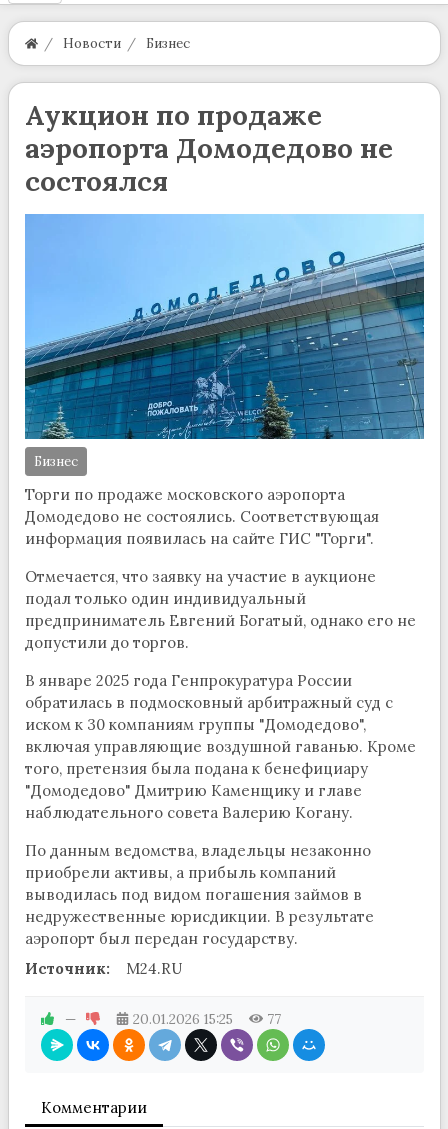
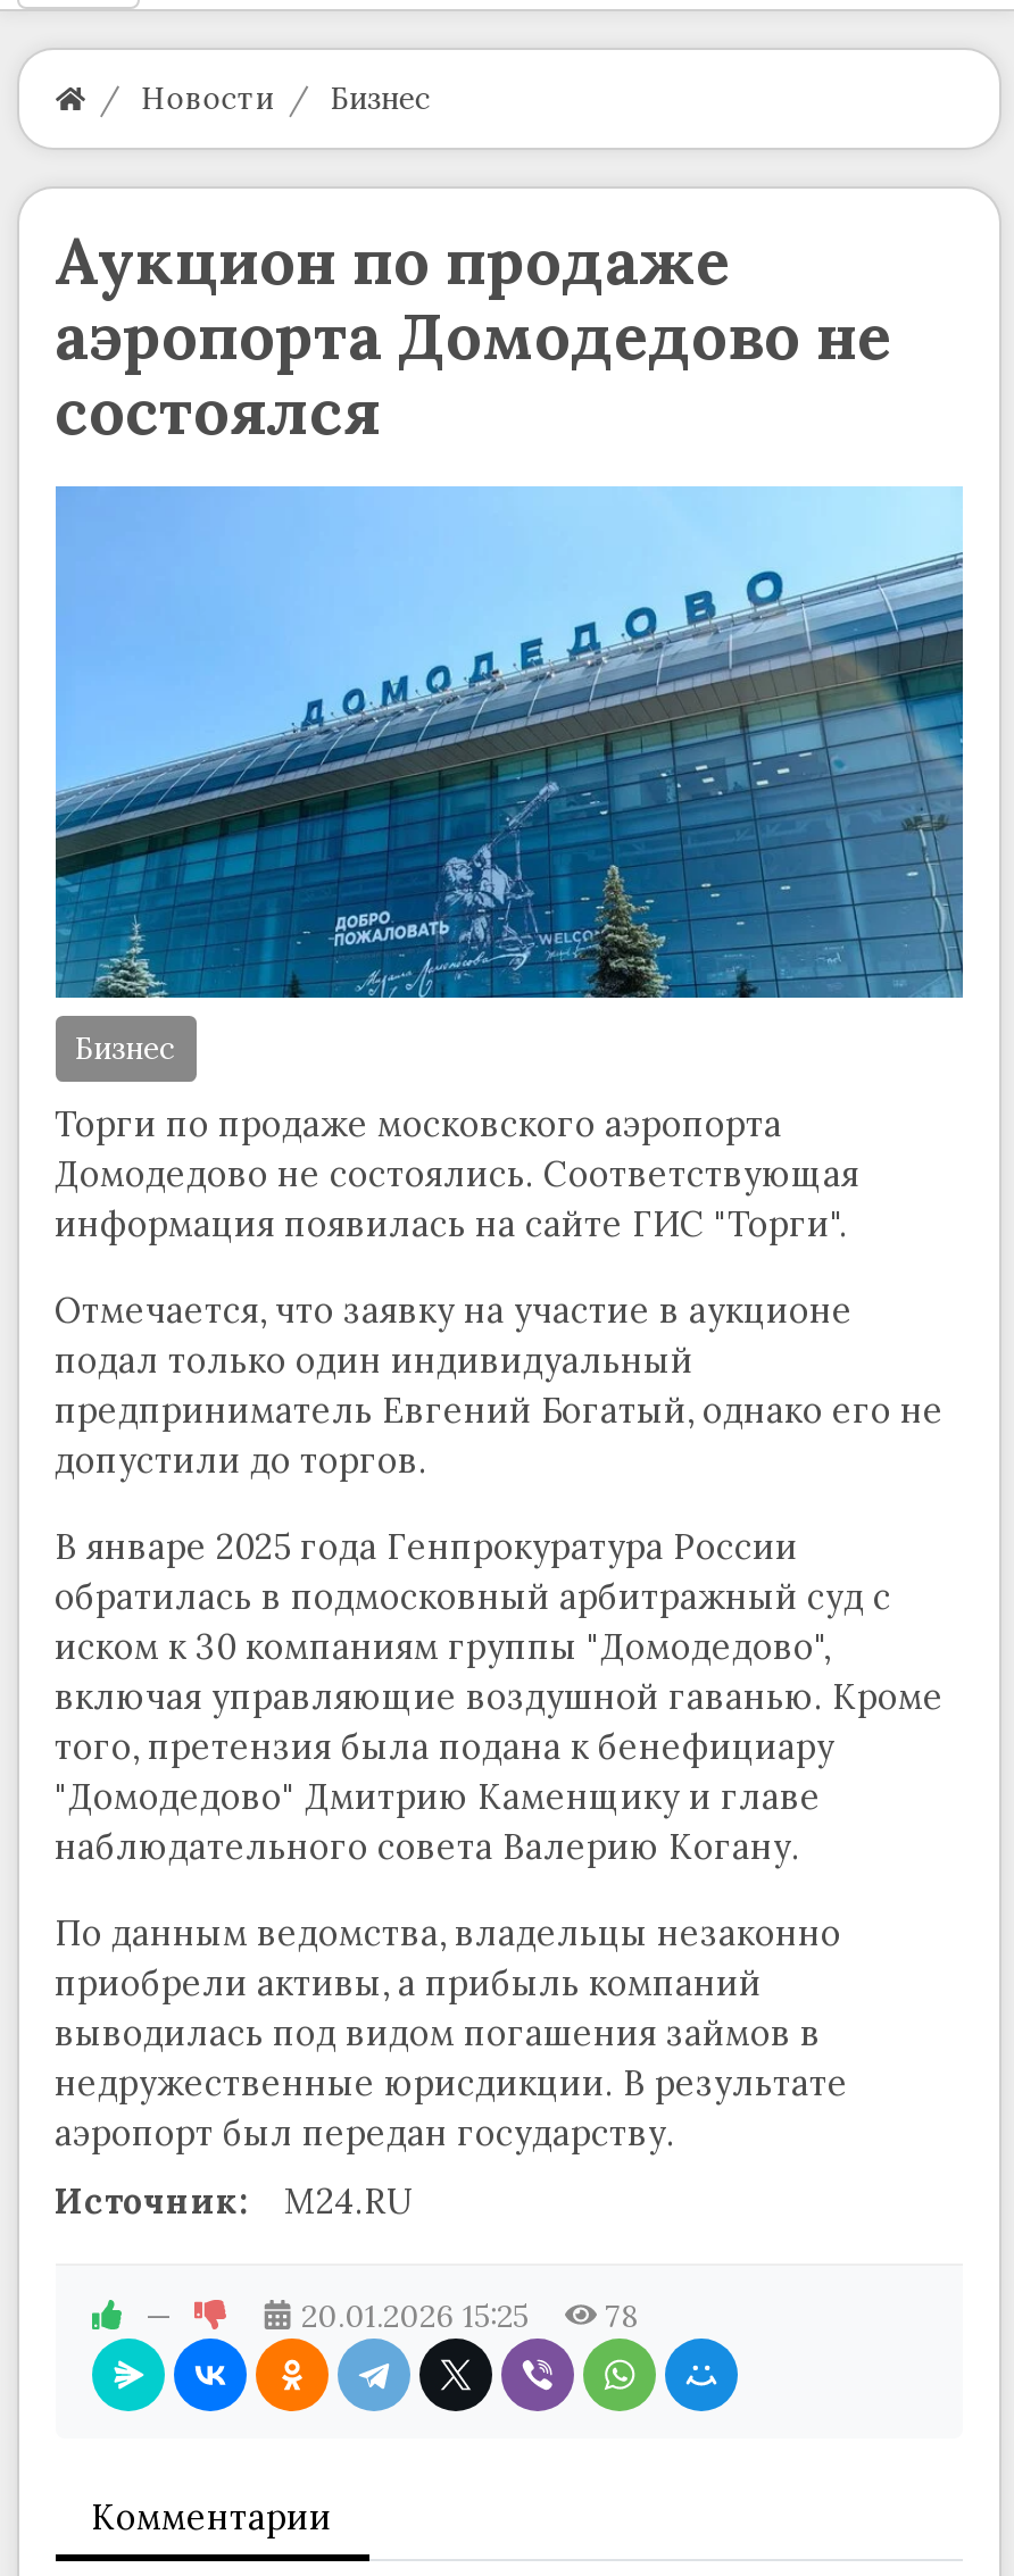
[133,1010,280,1028] 20.01.2026 15:25 77 -> [301,2295,639,2336] 20.01.2026 15:25 78

